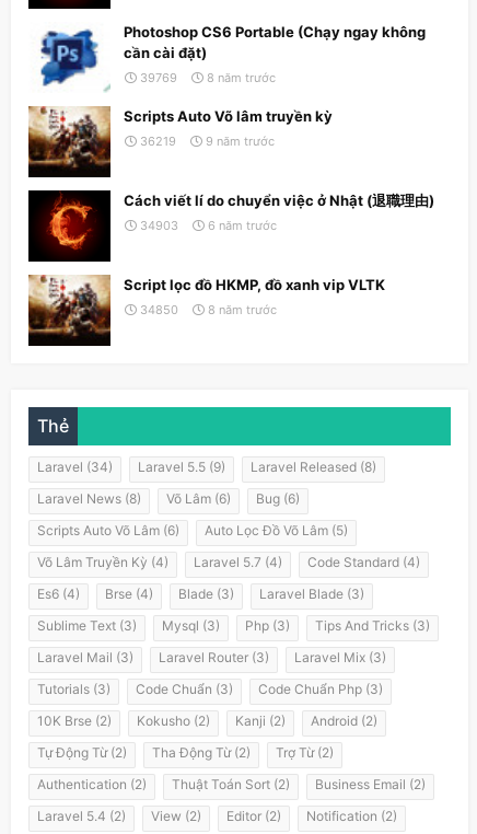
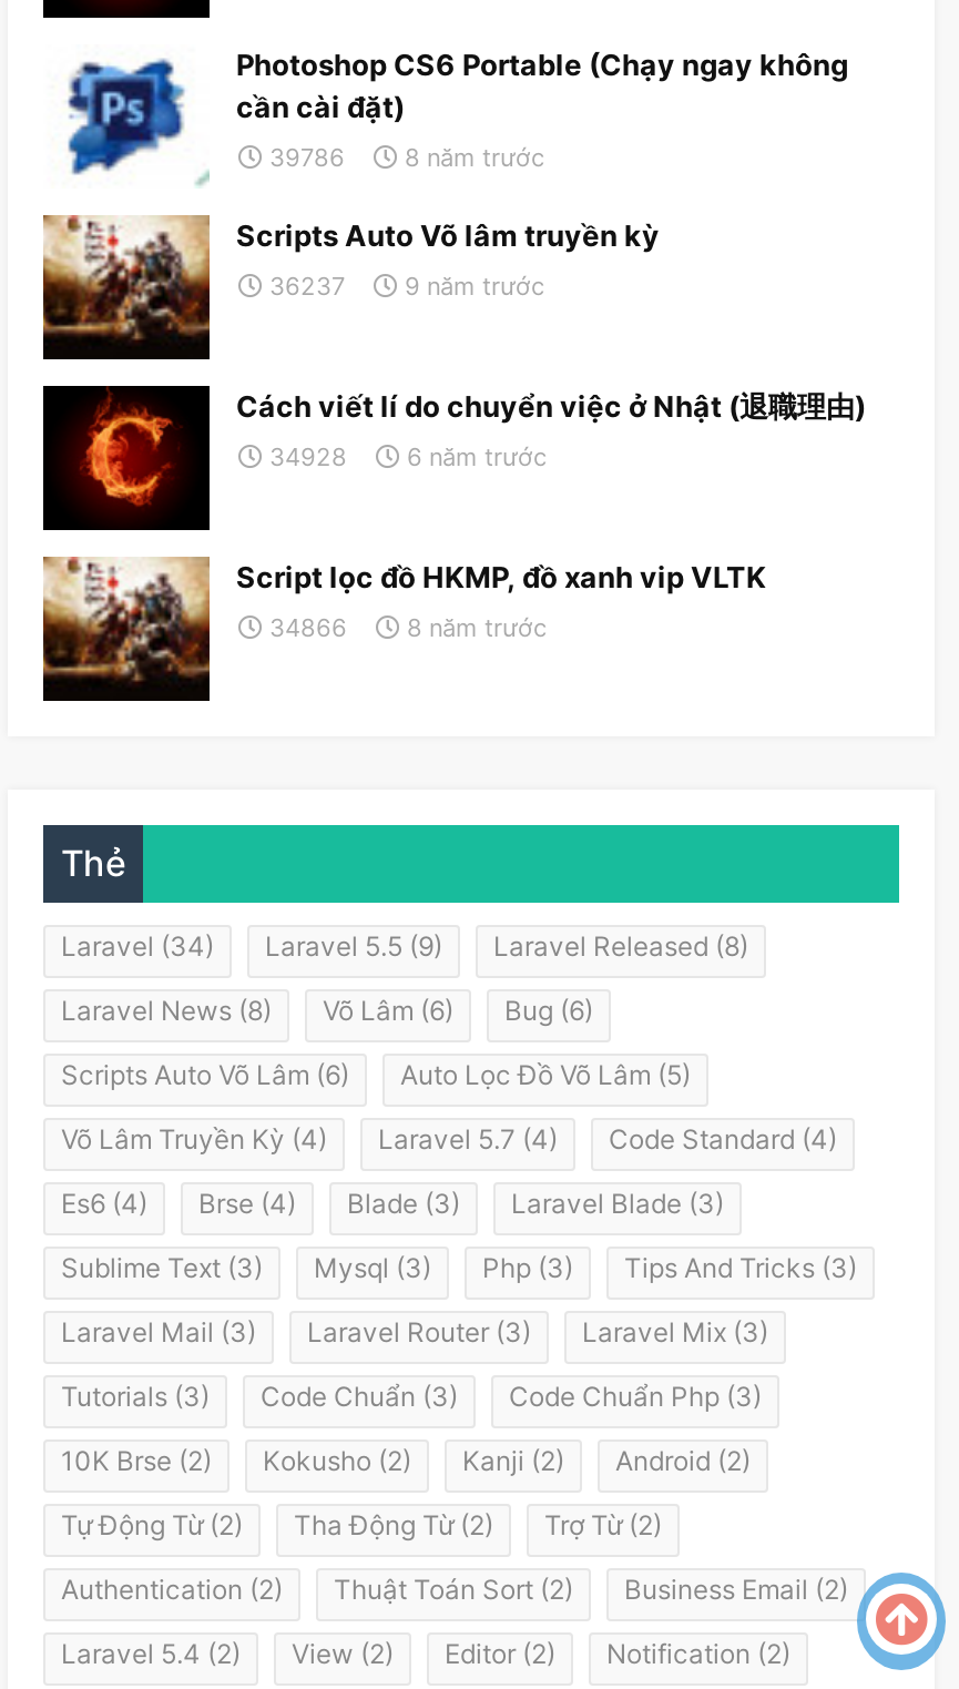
[137,70,276,86] 39769 8 năm trước -> [263,143,544,174] 39786 8 năm trước
[137,134,275,149] 36219 9 năm trước -> [263,271,544,303] 36237 9 năm trước
[137,218,277,234] 34903 6 năm trước -> [263,442,547,473] 34928 6 năm trước
[137,303,277,318] 34850 8 năm trước -> [263,613,547,644] 34866 8 năm trước
none -> [855,1570,948,1672] [image]

